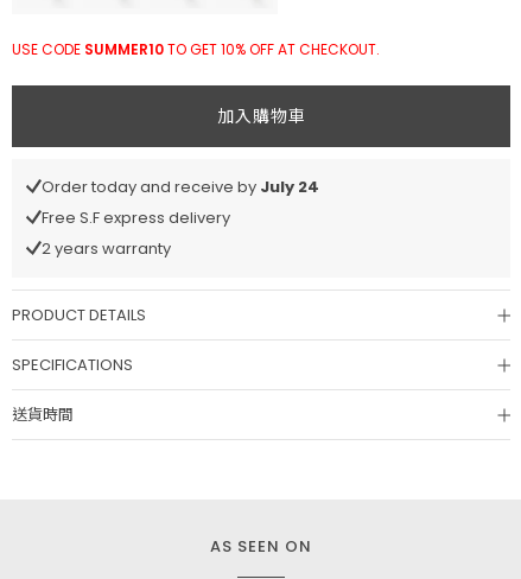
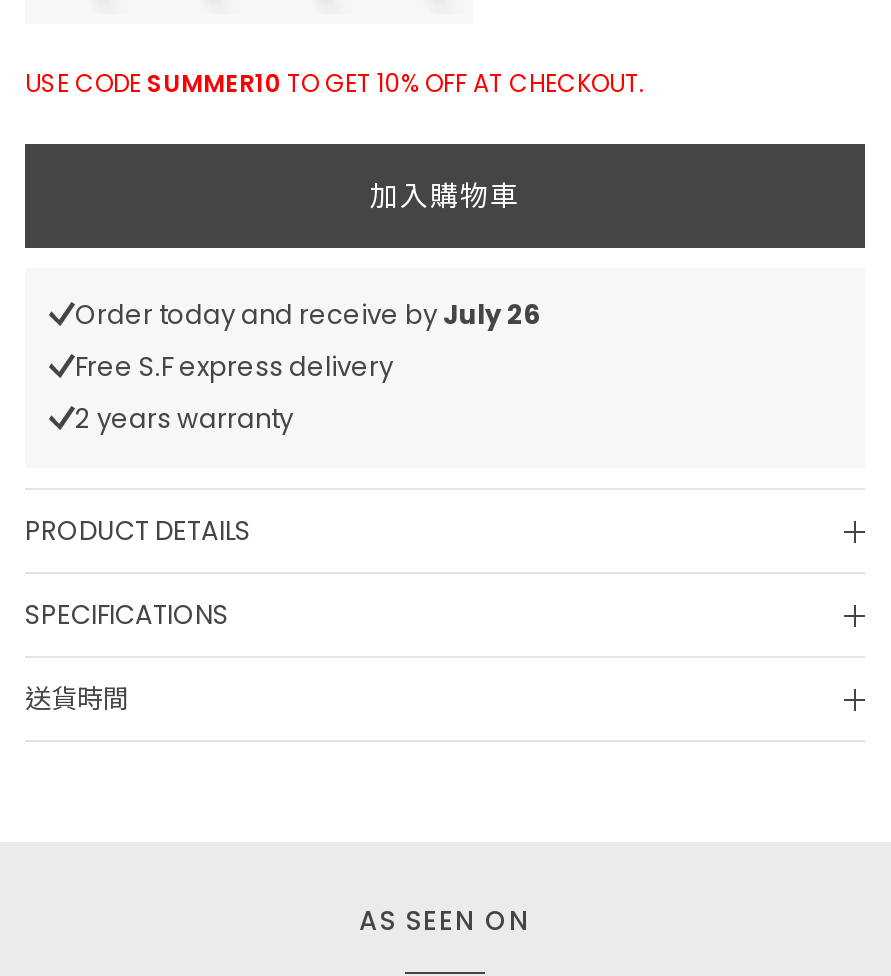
[42,176,319,198] Order today and receive by July 24 -> [75,297,541,335] Order today and receive by July 26

